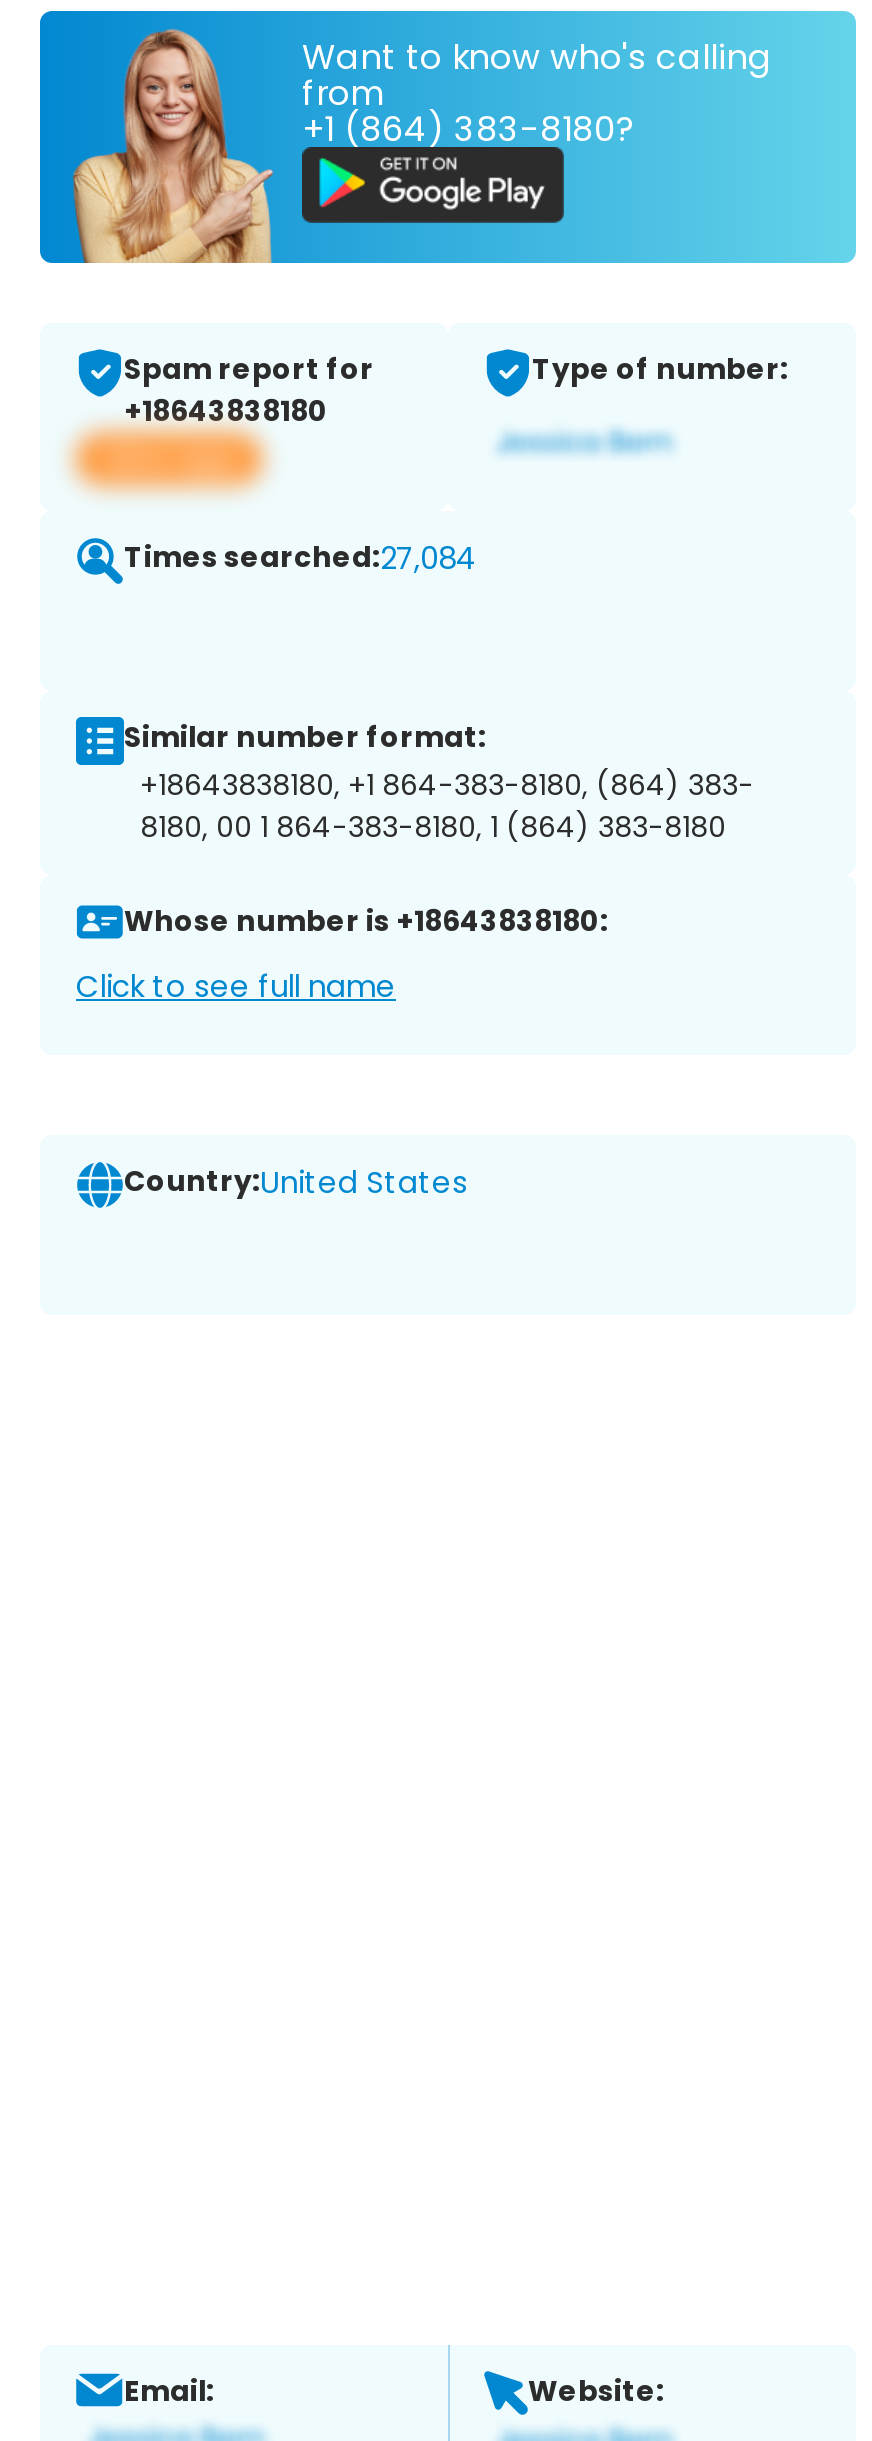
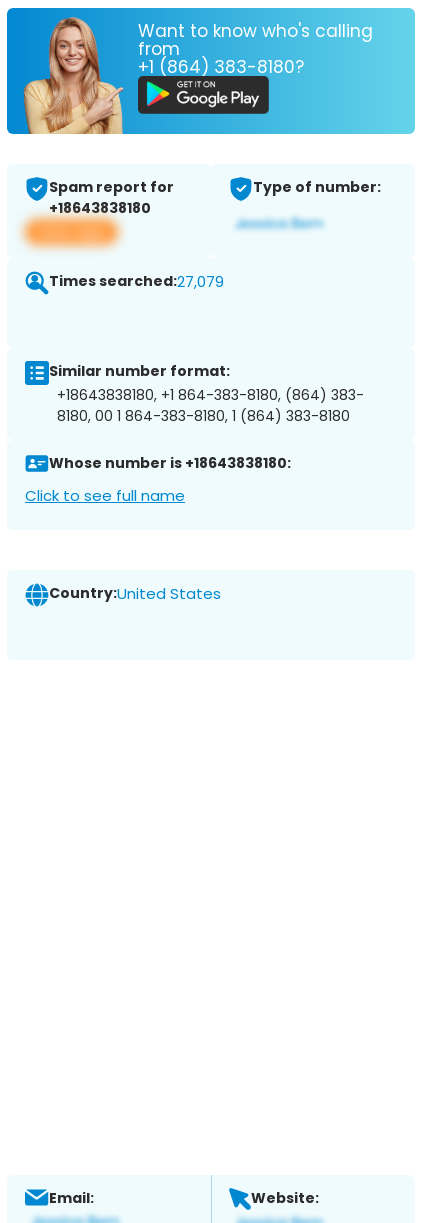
[124,537,476,579] Times searched:27,084 -> [49,271,224,292] Times searched:27,079

